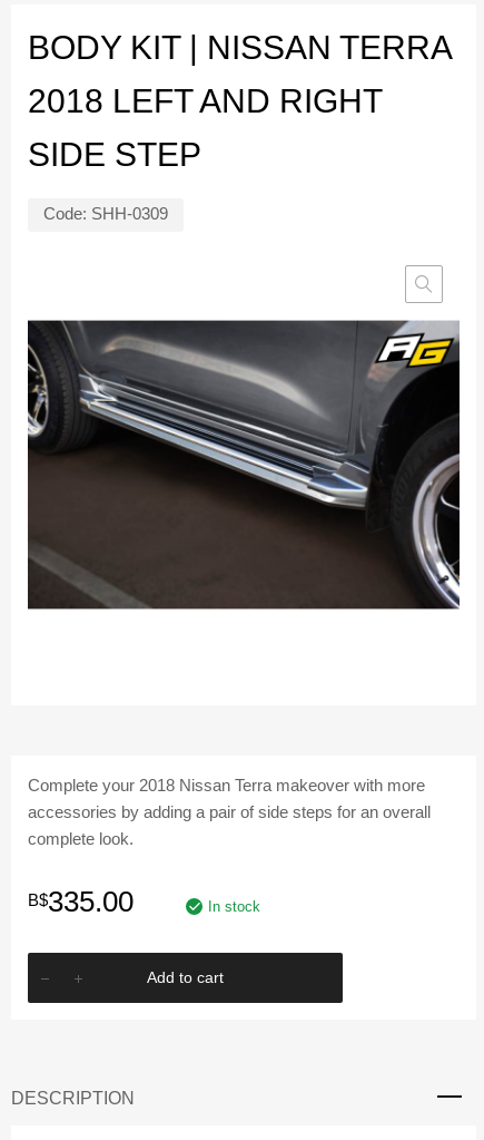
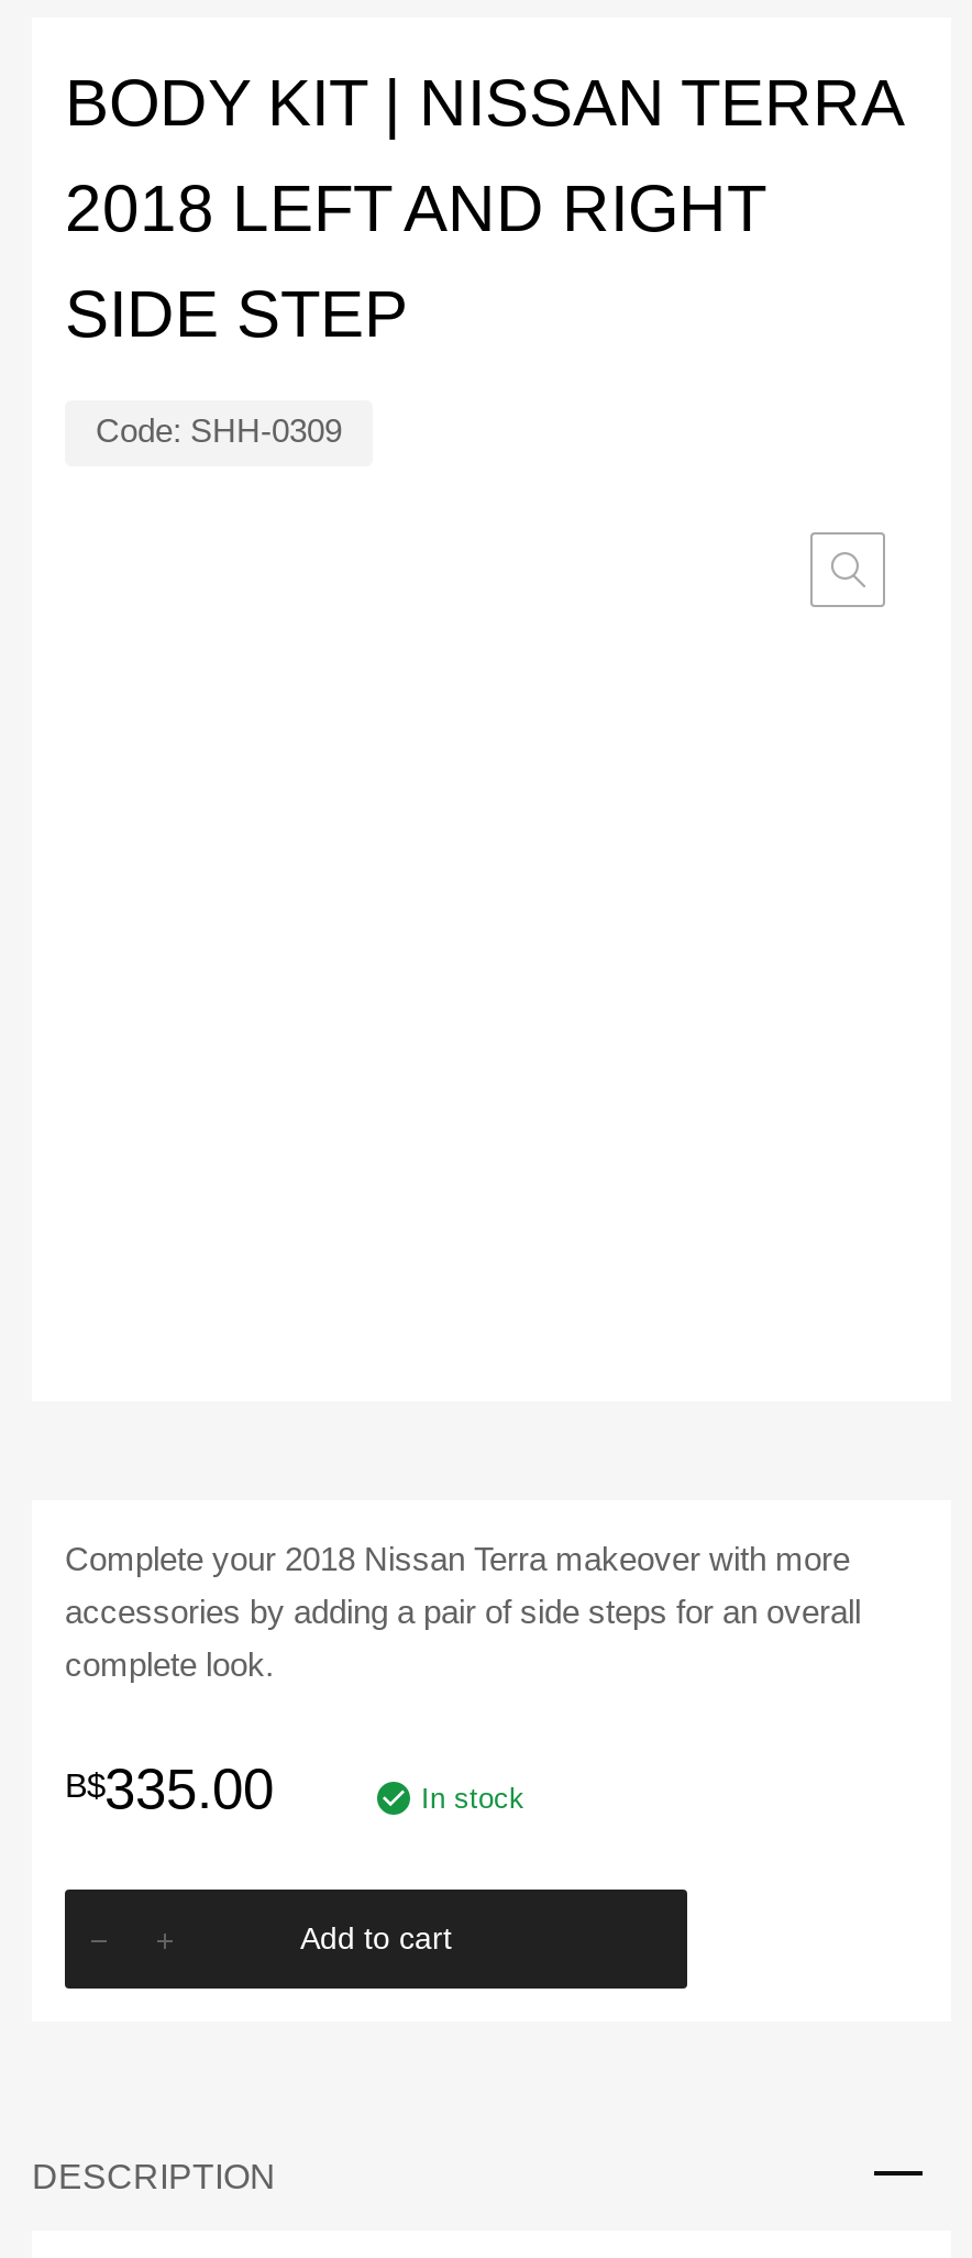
[27,319,461,611] [image] -> none

